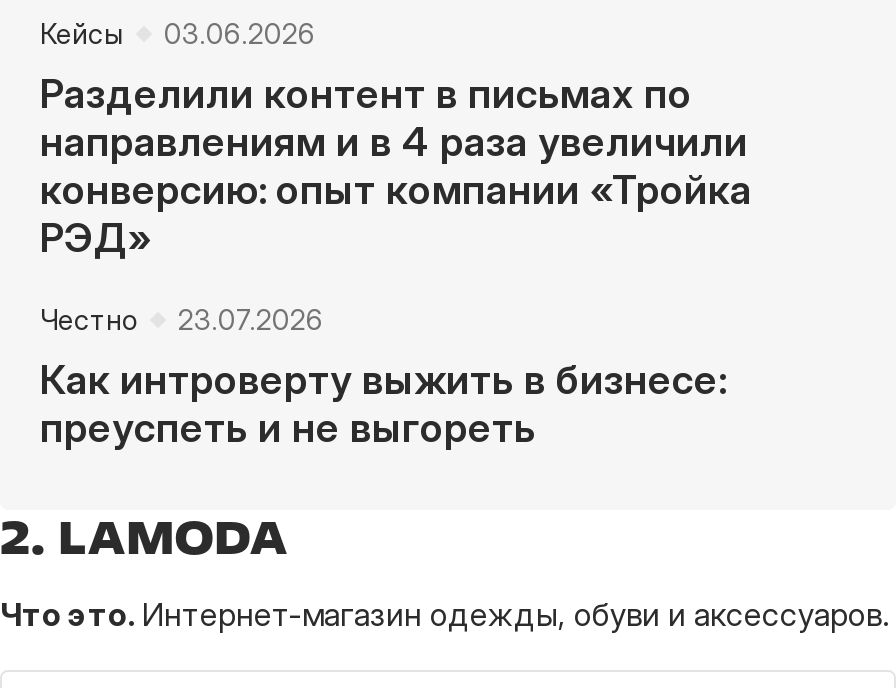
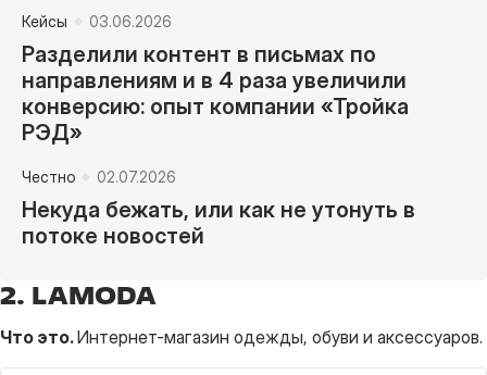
[40,301,726,451] 23.07.2026 | Как интроверту выжить в бизнесе: | преуспеть и не выгореть -> [22,167,415,248] 02.07.2026 | Некуда бежать, или как не утонуть в | потоке новостей

